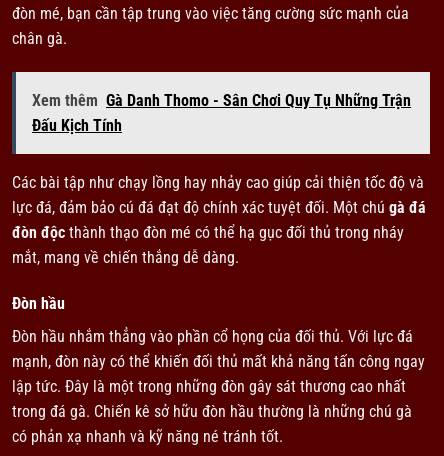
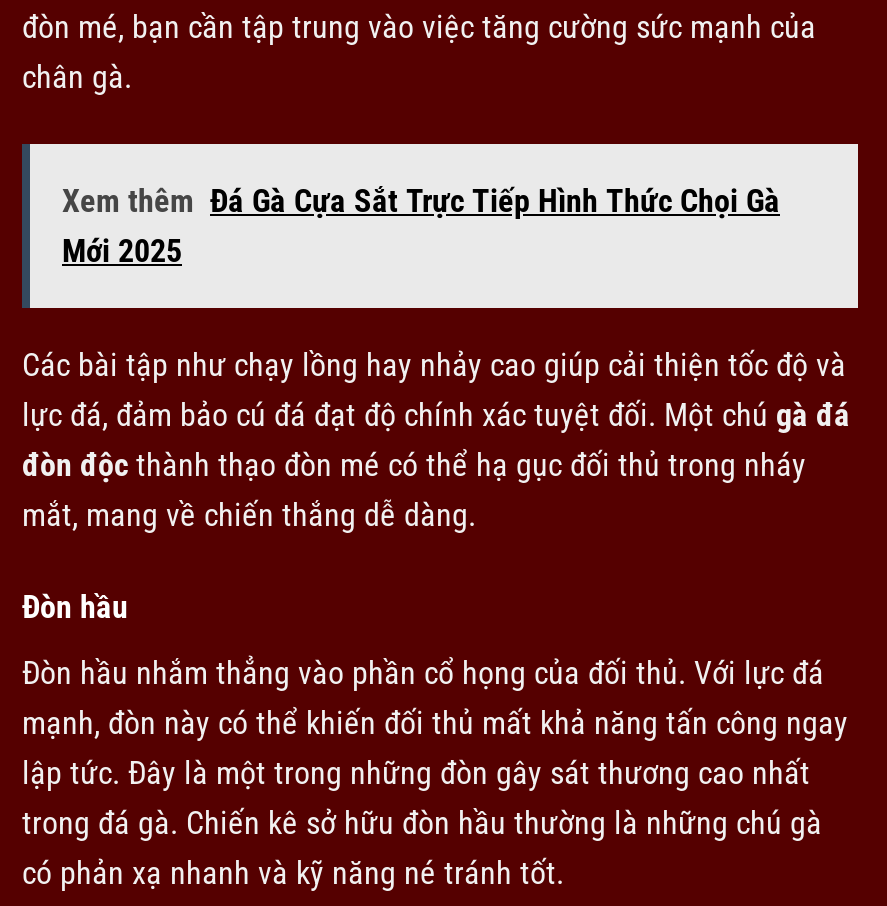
[32,91,411,135] Xem thêm Gà Danh Thomo - Sân Chơi Quy Tụ Những Trận | Đấu Kịch Tính -> [62,182,780,270] Xem thêm Đá Gà Cựa Sắt Trực Tiếp Hình Thức Chọi Gà | Mới 2025

